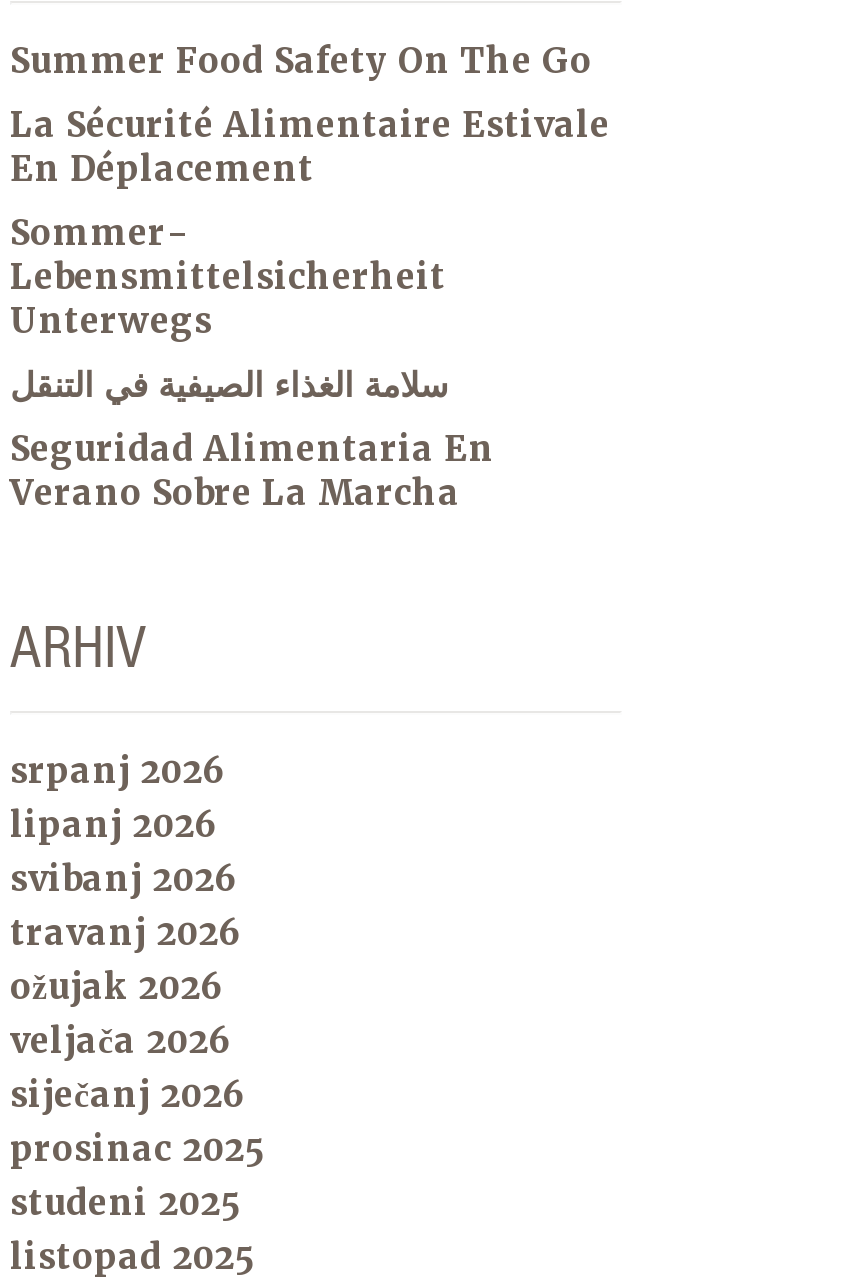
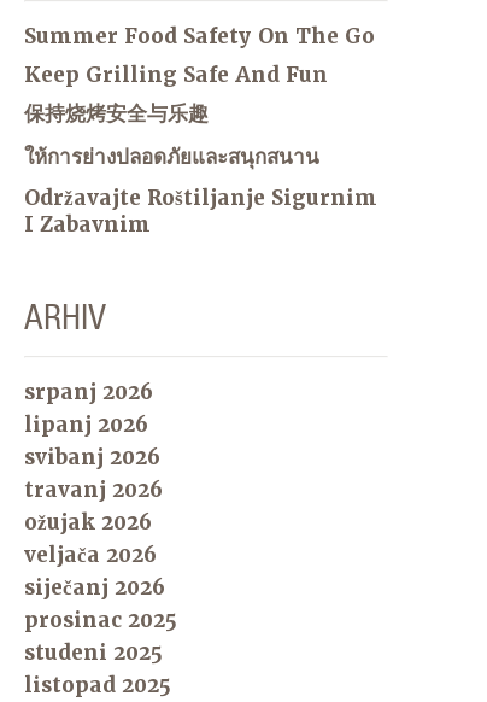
[10,102,610,190] La Sécurité Alimentaire Estivale | En Déplacement -> [24,62,328,88] Keep Grilling Safe And Fun
[10,210,446,342] Sommer- | Lebensmittelsicherheit | Unterwegs -> [24,100,209,127] 保持烧烤安全与乐趣
[10,362,448,406] سلامة الغذاء الصيفية في التنقل -> [24,144,319,170] ให้การย่างปลอดภัยและสนุกสนาน
[10,426,494,514] Seguridad Alimentaria En | Verano Sobre La Marcha -> [24,185,377,238] Održavajte Roštiljanje Sigurnim | I Zabavnim

